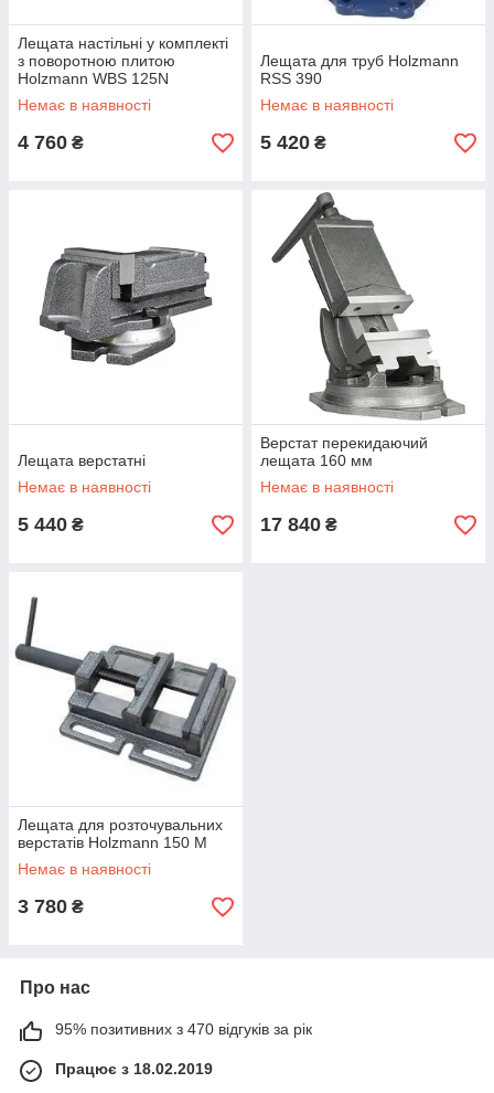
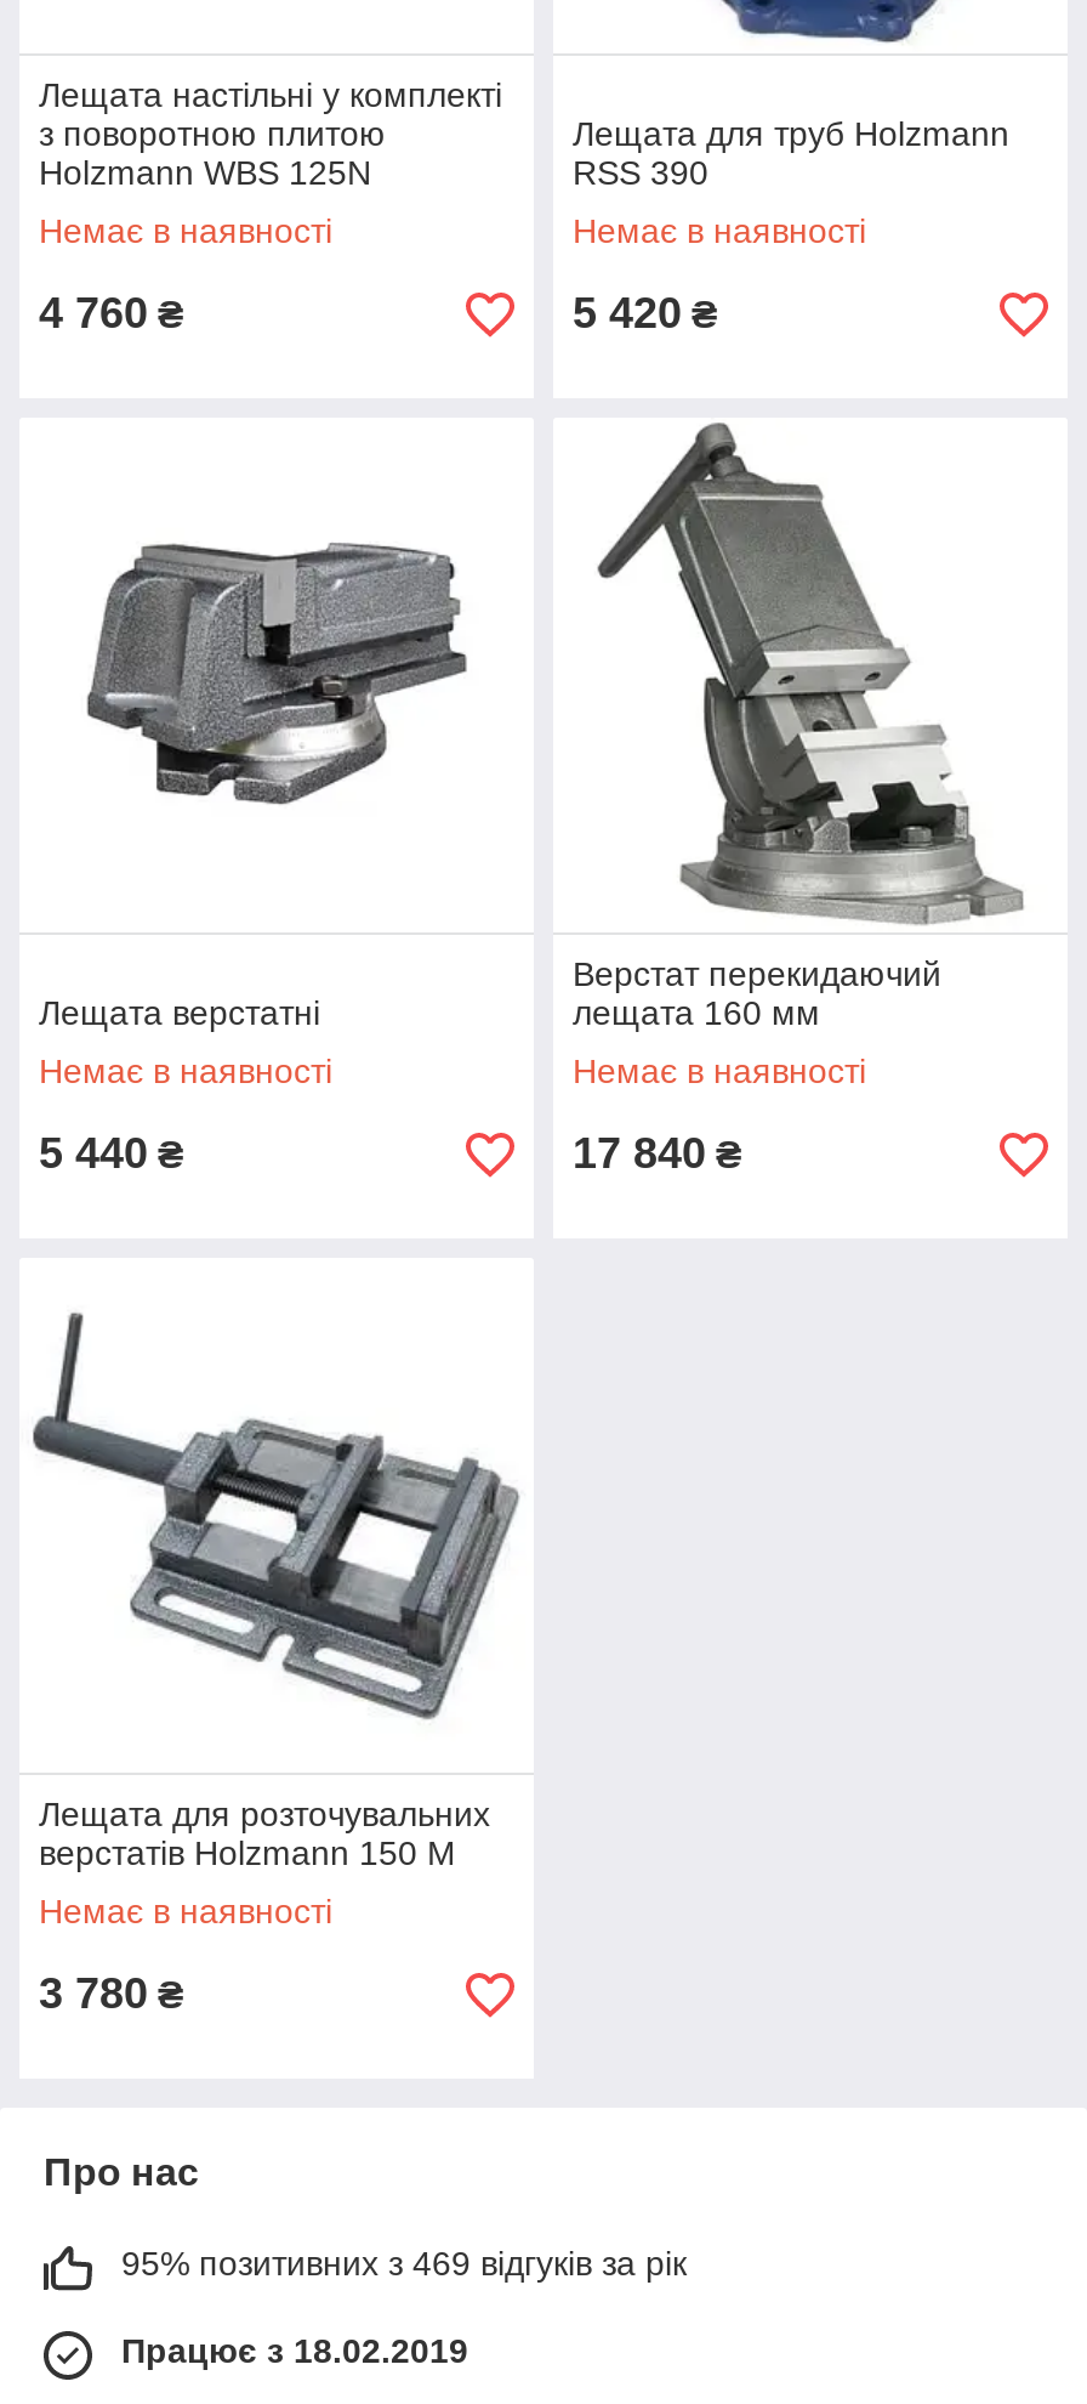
[55,1020,312,1038] 95% позитивних з 470 відгуків за рік -> [121,2244,687,2283] 95% позитивних з 469 відгуків за рік

